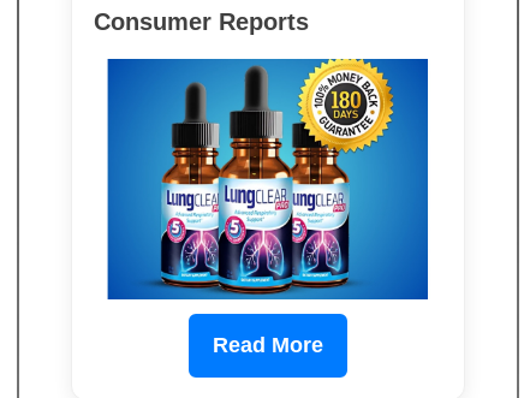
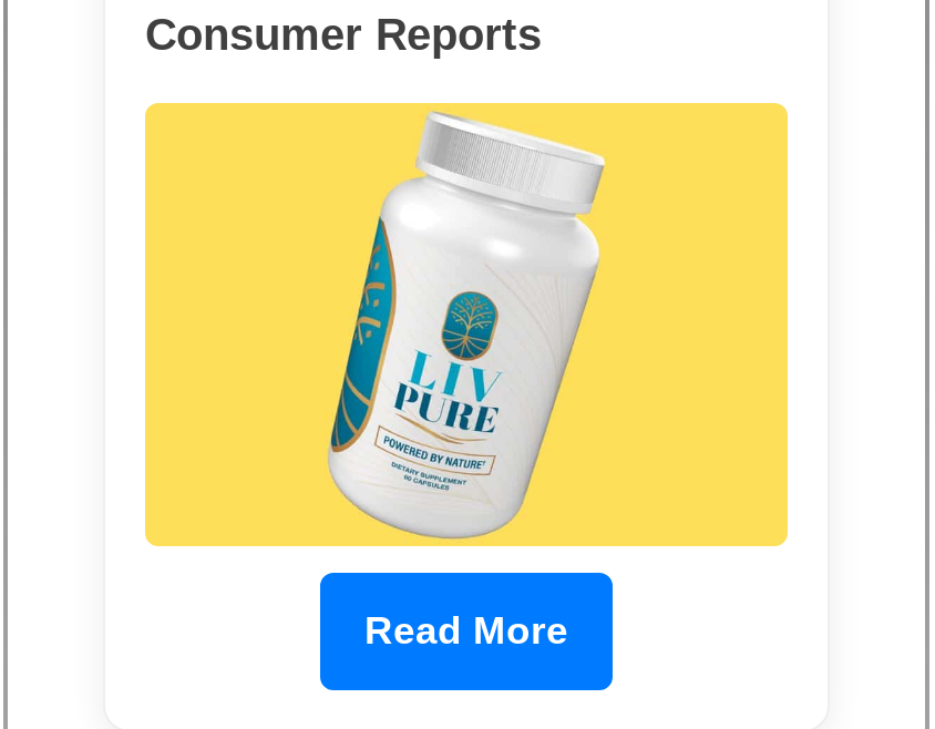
[94,58,442,301] [image] -> [143,102,790,547] [image]

